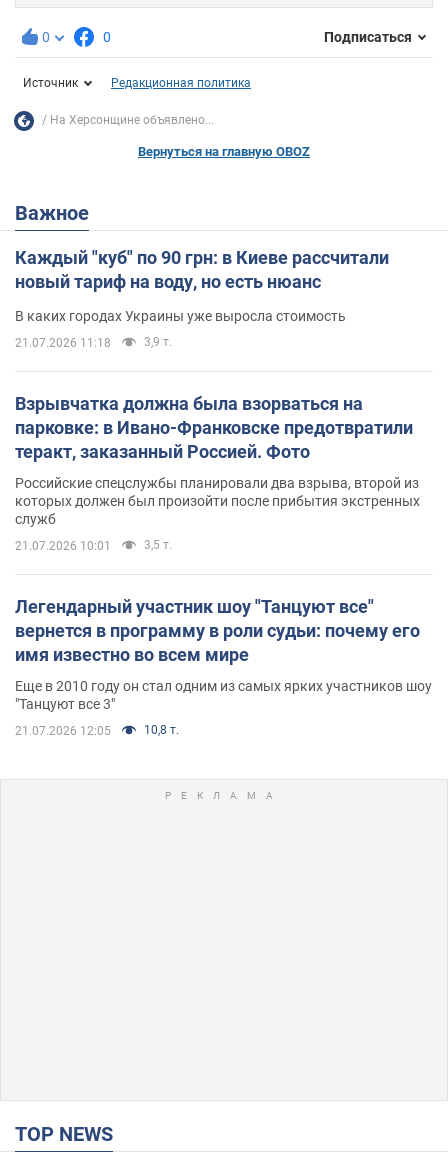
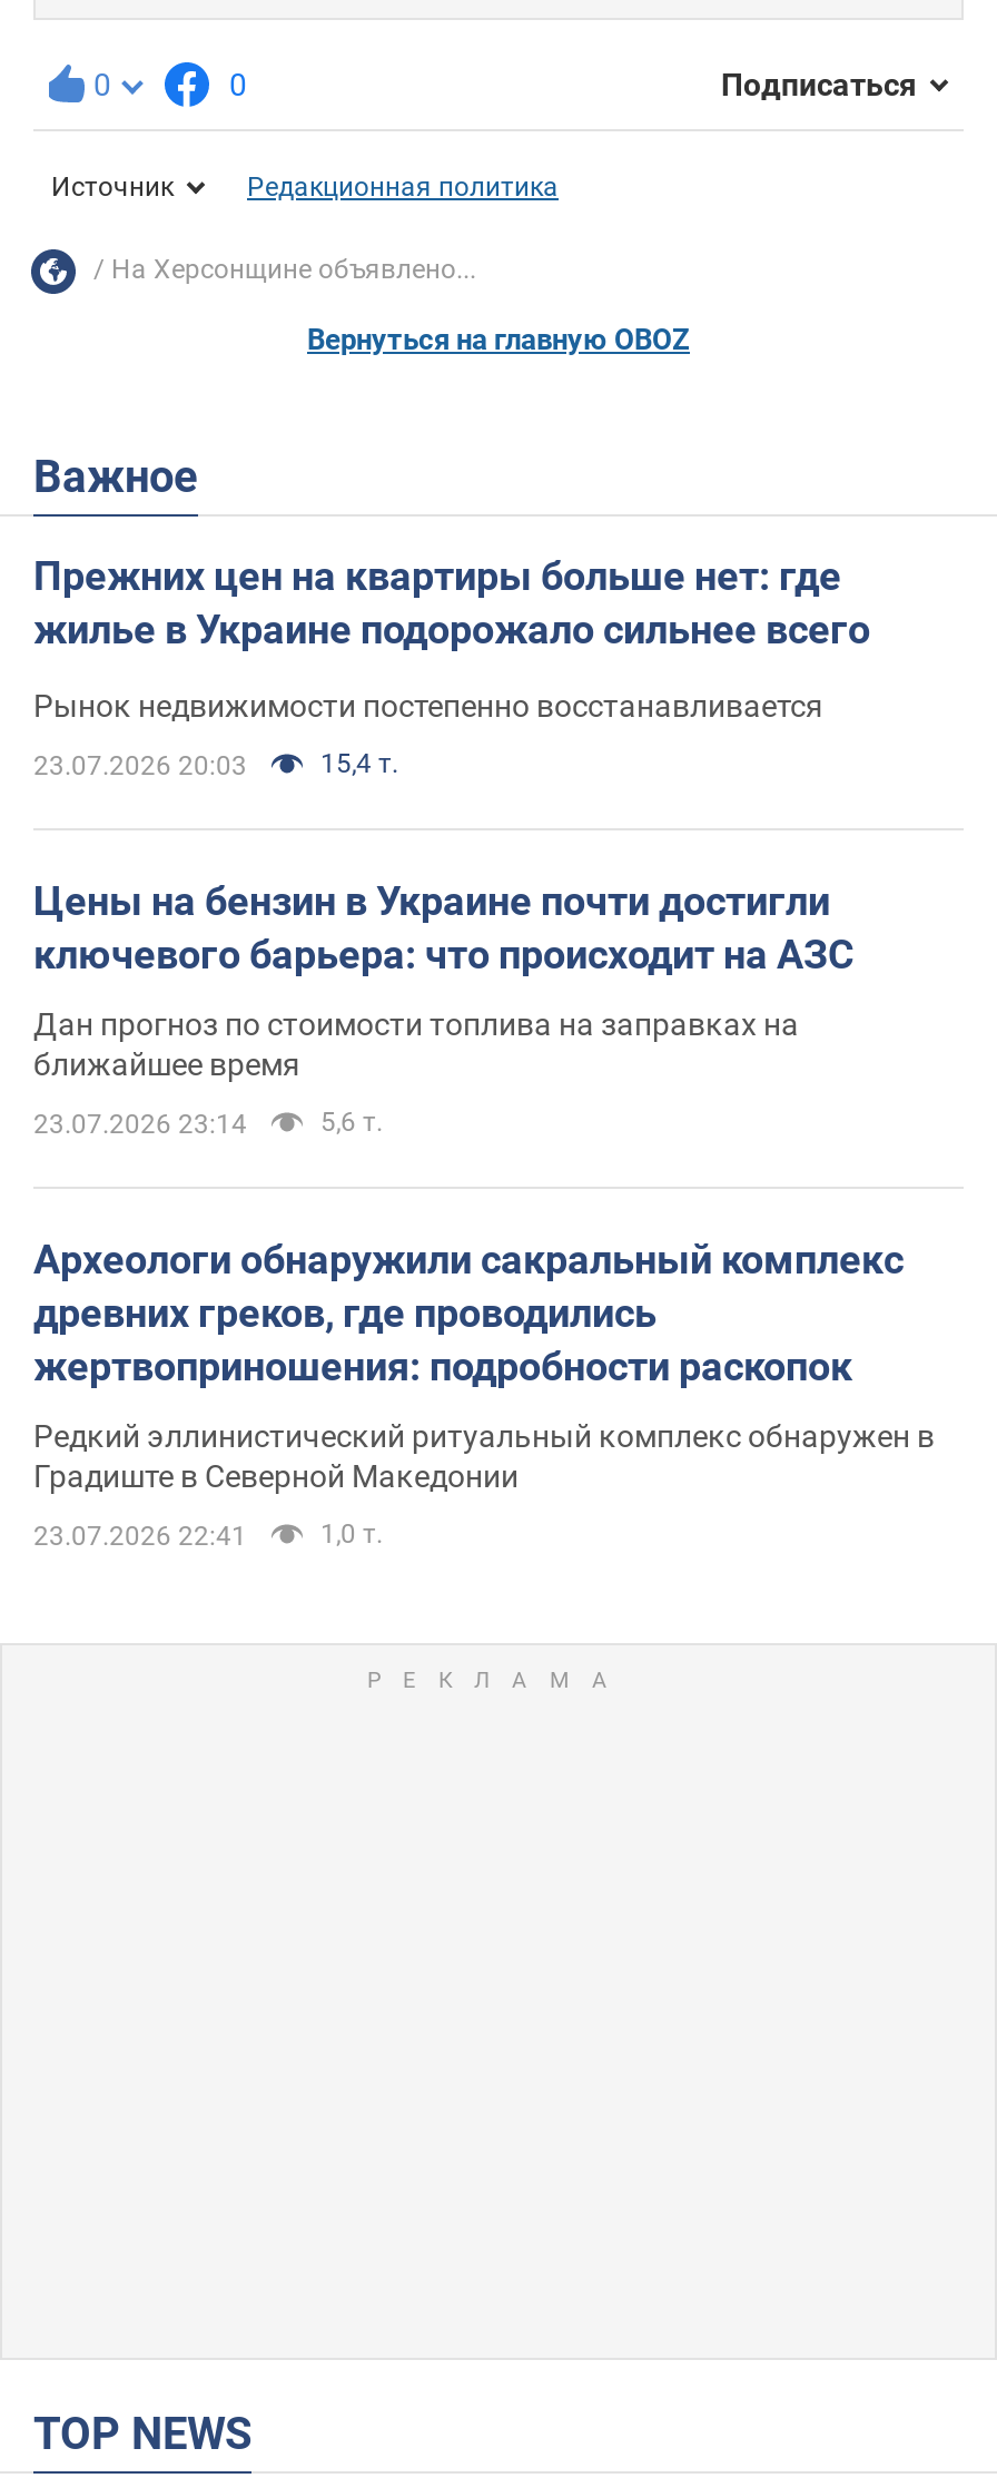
[15,247,389,292] Каждый "куб" по 90 грн: в Киеве рассчитали | новый тариф на воду, но есть нюанс -> [33,551,870,652] Прежних цен на квартиры больше нет: где | жилье в Украине подорожало сильнее всего
[15,308,346,324] В каких городах Украины уже выросла стоимость -> [33,687,823,723] Рынок недвижимости постепенно восстанавливается
[15,335,172,350] 21.07.2026 11:18 | 3,9 т. -> [33,747,398,781] 23.07.2026 20:03 | 15,4 т.
[15,393,413,462] Взрывчатка должна была взорваться на | парковке: в Ивано-Франковске предотвратили | теракт, заказанный Россией. Фото -> [33,877,855,977] Цены на бензин в Украине почти достигли | ключевого барьера: что происходит на АЗС
[15,475,420,527] Российские спецслужбы планировали два взрыва, второй из | которых должен был произойти после прибытия экстренных | служб -> [33,1006,799,1081] Дан прогноз по стоимости топлива на заправках на | ближайшее время
[15,538,172,553] 21.07.2026 10:01 | 3,5 т. -> [33,1106,383,1139] 23.07.2026 23:14 | 5,6 т.
[15,596,420,665] Легендарный участник шоу "Танцуют все" | вернется в программу в роли судьи: почему его | имя известно во всем мире -> [33,1235,904,1389] Археологи обнаружили сакральный комплекс | древних греков, где проводились | жертвоприношения: подробности раскопок
[15,678,432,712] Еще в 2010 году он стал одним из самых ярких участников шоу | "Танцуют все 3" -> [33,1418,935,1493] Редкий эллинистический ритуальный комплекс обнаружен в | Градиште в Северной Македонии
[15,723,179,738] 21.07.2026 12:05 | 10,8 т. -> [33,1518,383,1551] 23.07.2026 22:41 | 1,0 т.

